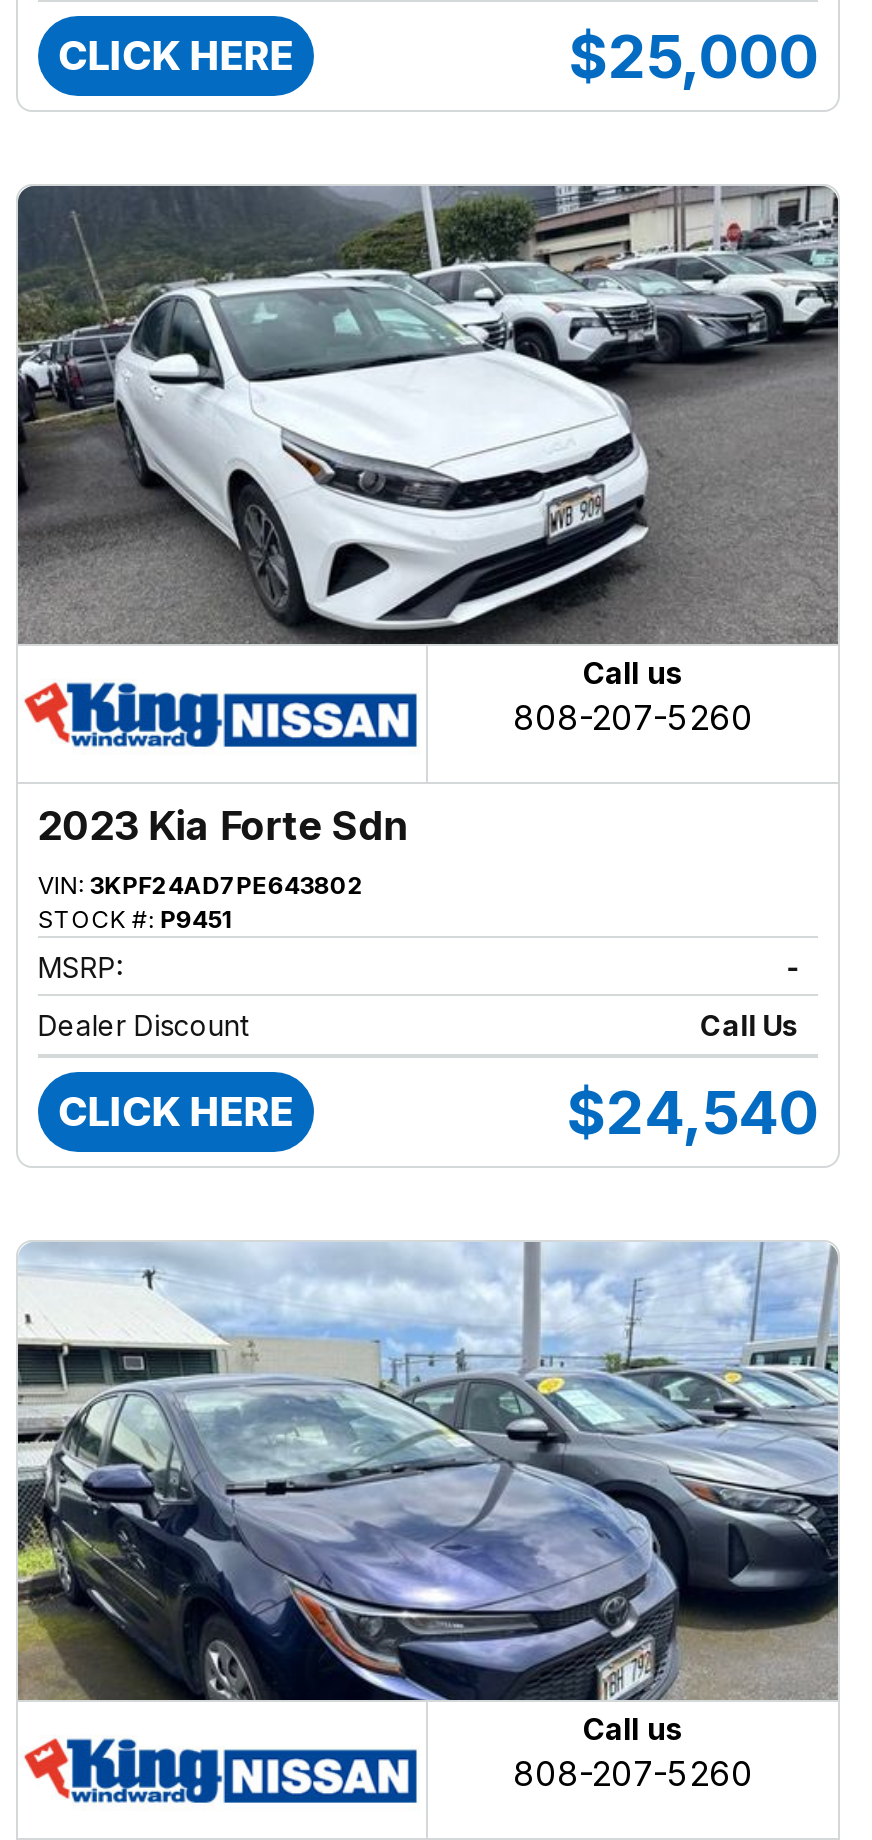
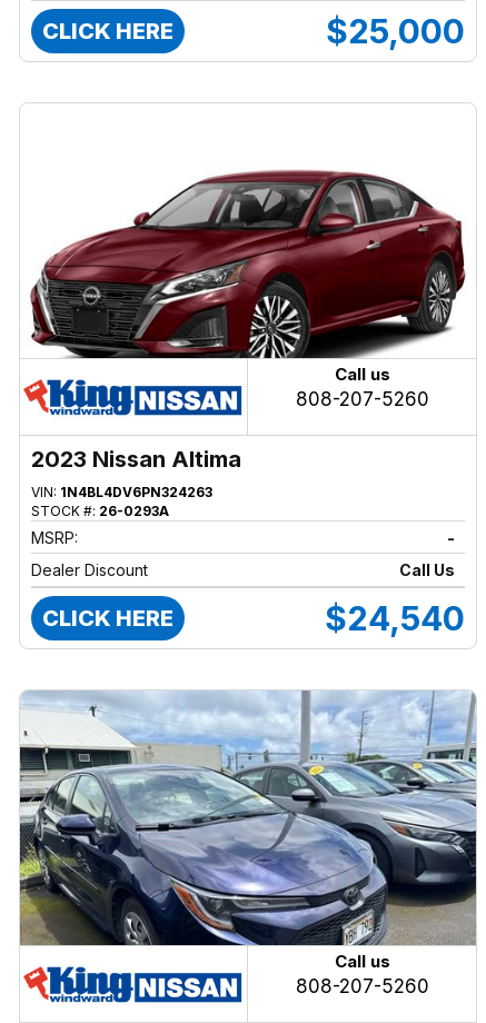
[16,184,840,646] [image] -> [20,103,476,358] [image]
[38,802,408,934] 2023 Kia Forte Sdn | VIN: 3KPF24AD7PE643802 | STOCK #: P9451 -> [31,446,241,519] 2023 Nissan Altima | VIN: 1N4BL4DV6PN324263 | STOCK #: 26-0293A

